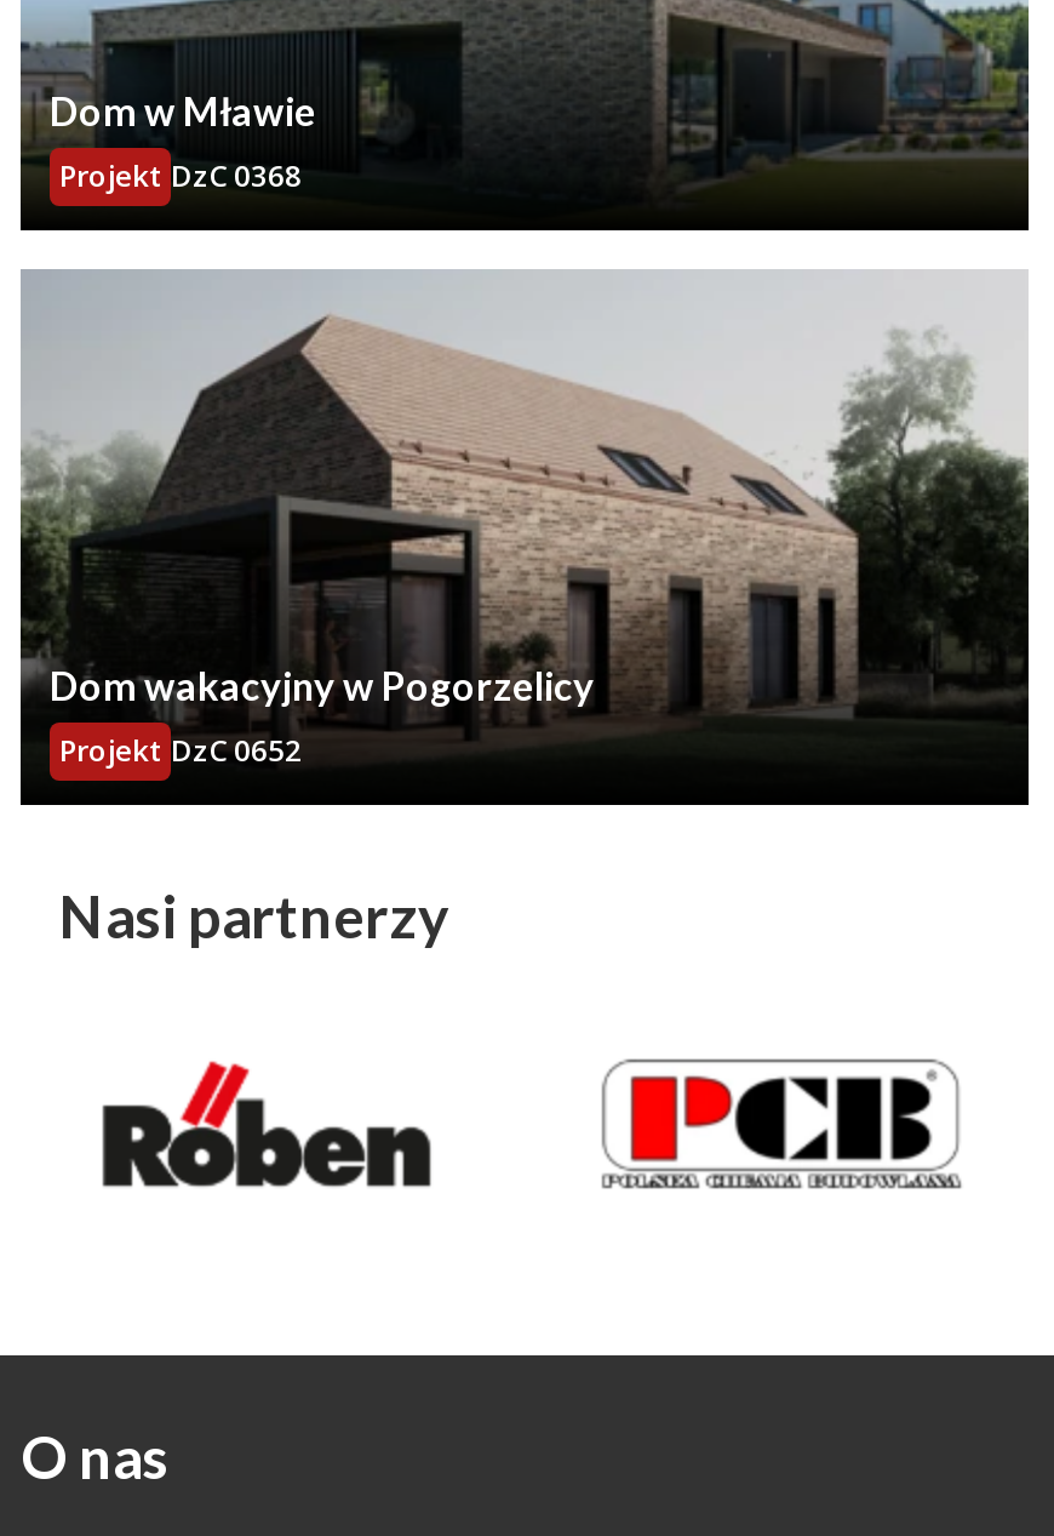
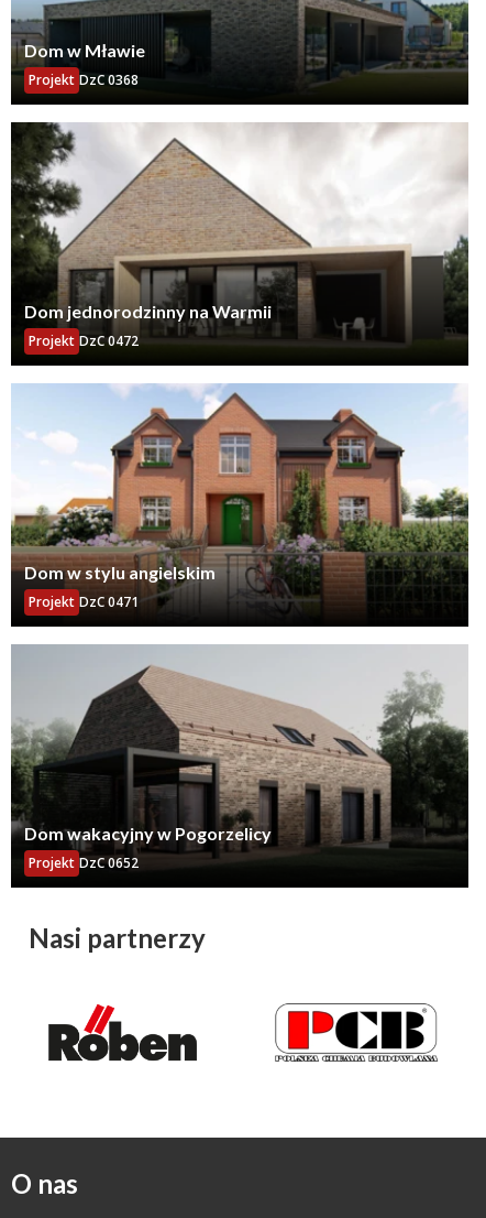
none -> [11,122,468,351] [image] | Dom jednorodzinny na Warmii | Projekt DzC 0472
none -> [11,383,470,612] [image] | Dom w stylu angielskim | Projekt DzC 0471

